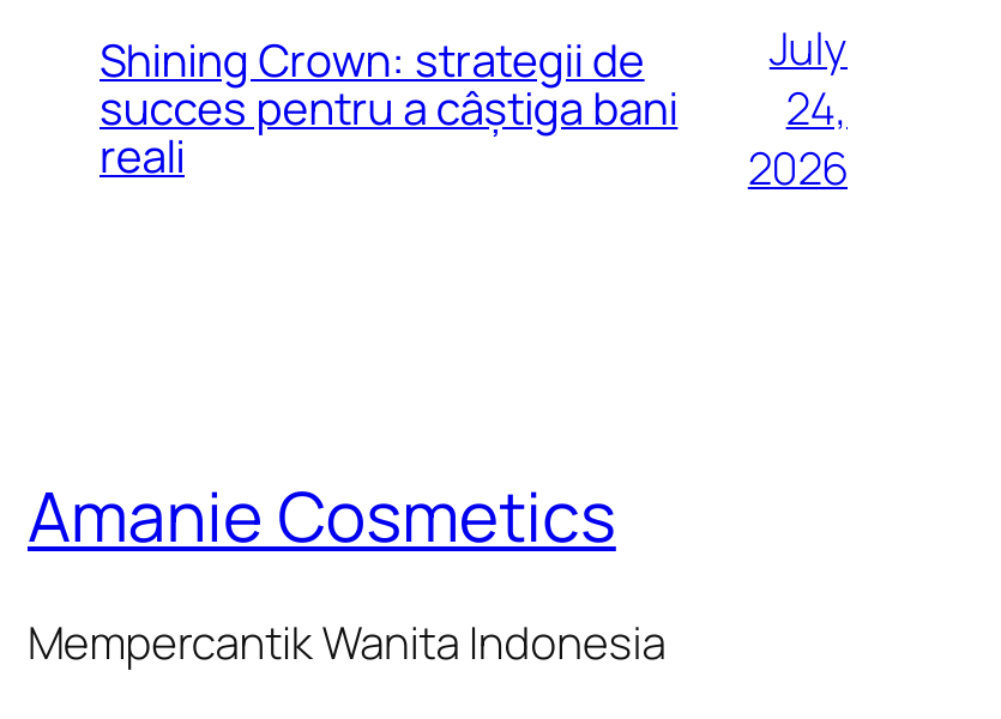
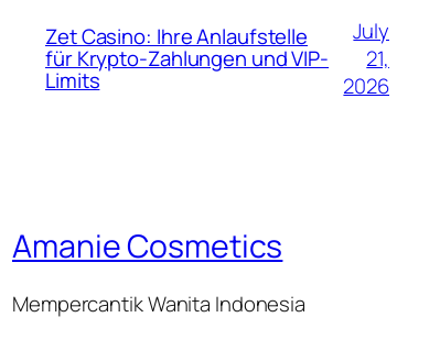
[100,29,678,188] Shining Crown: strategii de | succes pentru a câștiga bani | reali -> [45,22,329,95] Zet Casino: Ihre Anlaufstelle | für Krypto-Zahlungen und VIP- | Limits
[786,76,848,139] 24, -> [366,44,389,72] 21,

